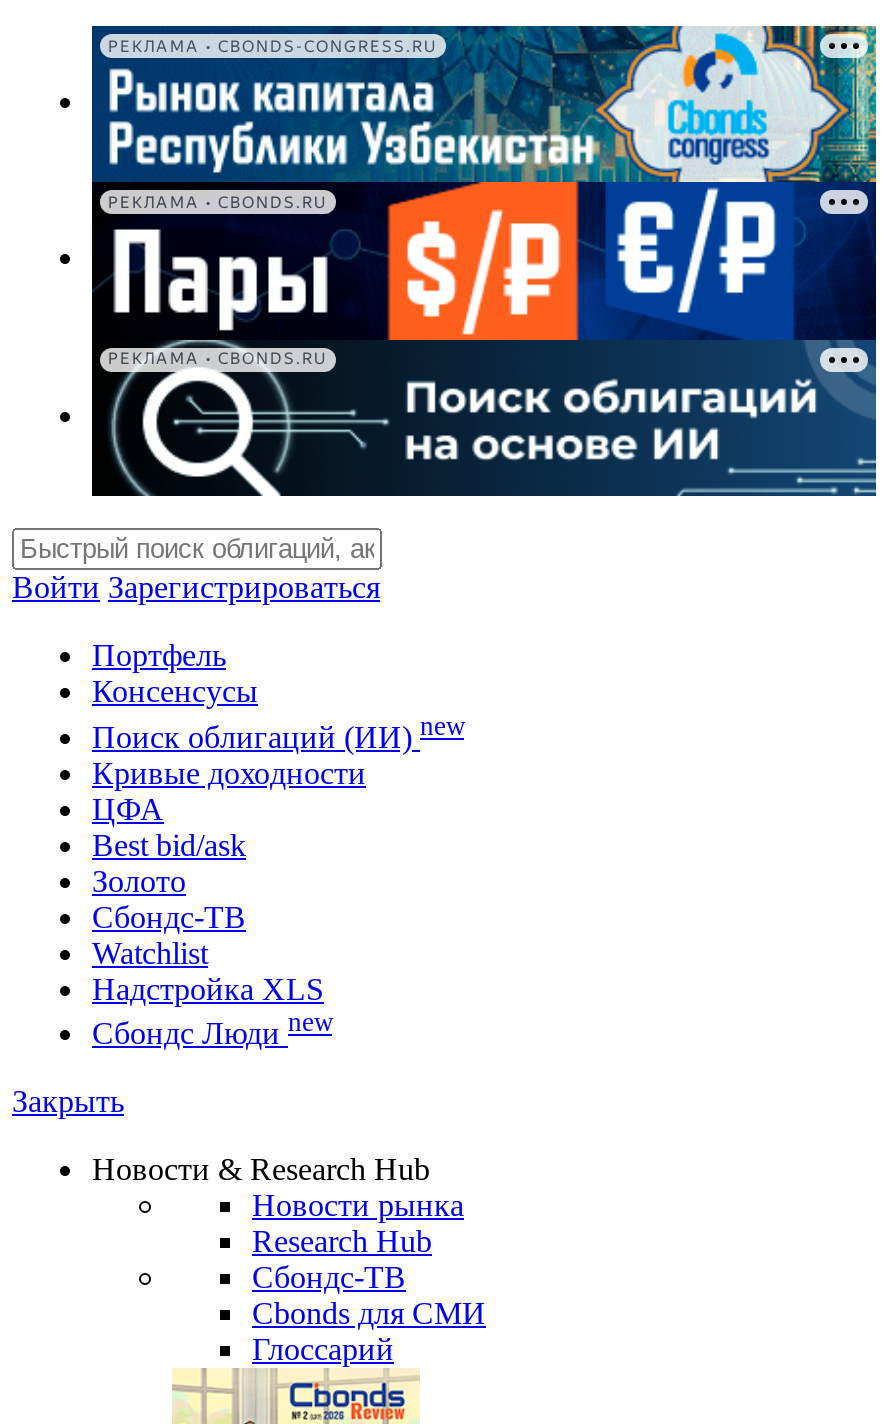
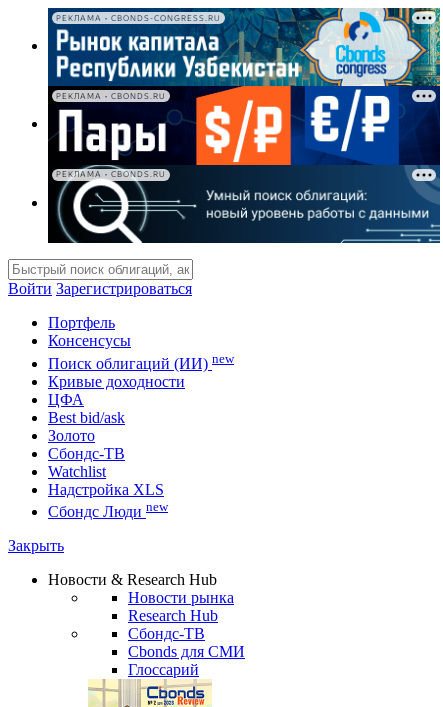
[404,378,852,462] [image] -> [205,185,429,225] [image]

